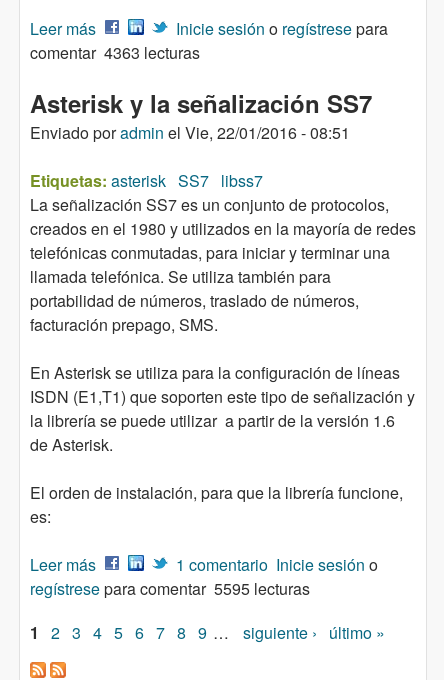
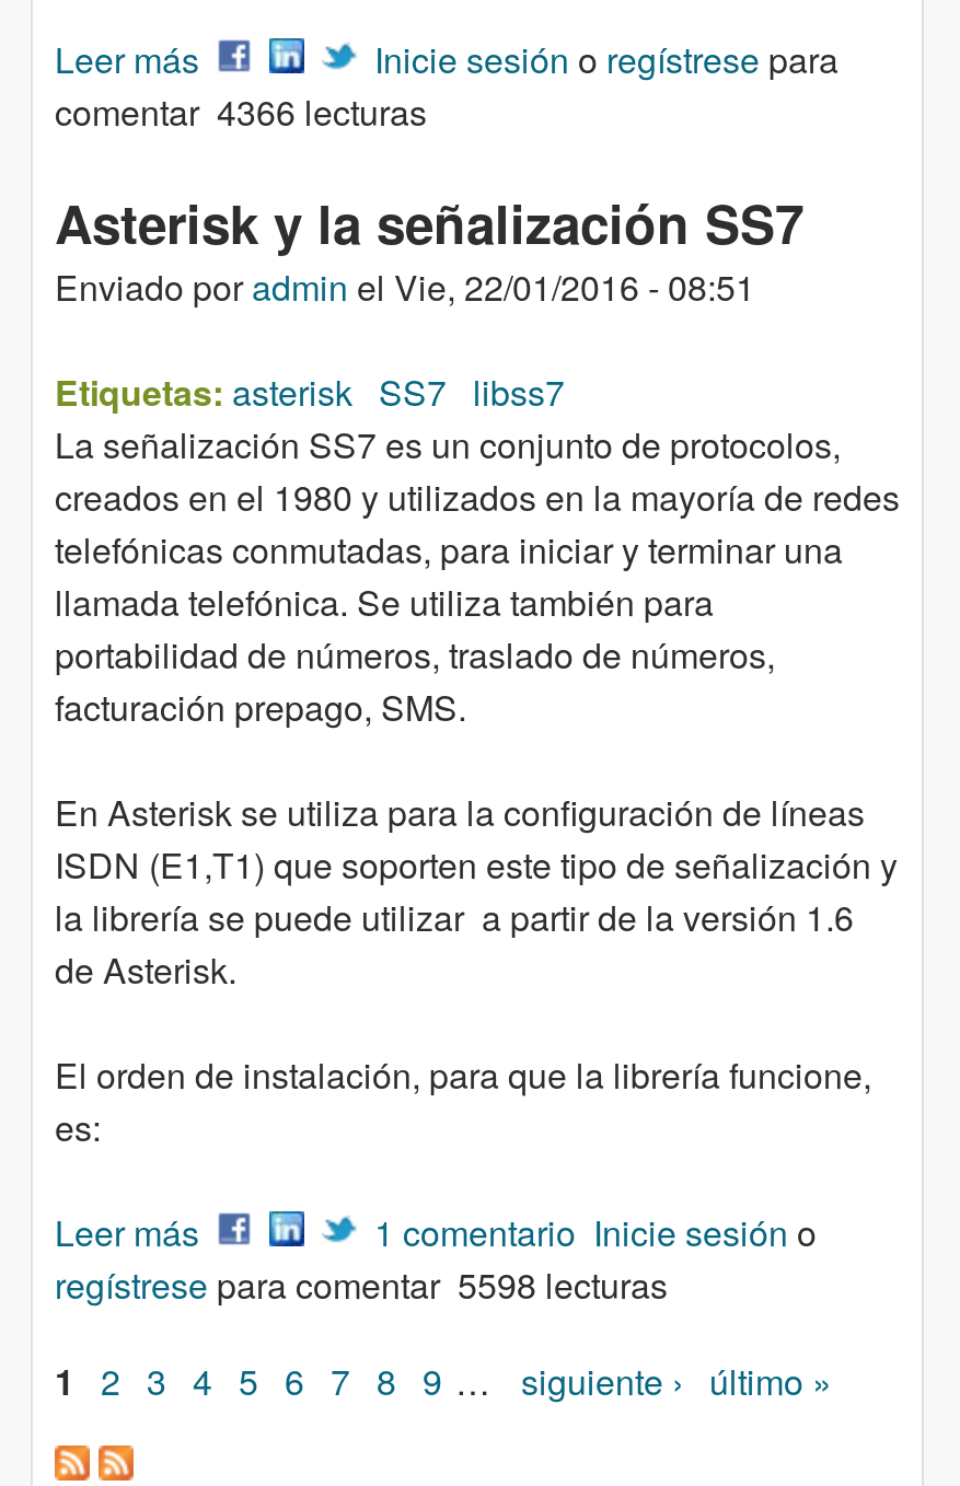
[30,41,200,64] comentar 4363 lecturas -> [55,86,427,137] comentar 4366 lecturas
[30,577,310,600] regístrese para comentar 5595 lecturas -> [55,1259,668,1310] regístrese para comentar 5598 lecturas

